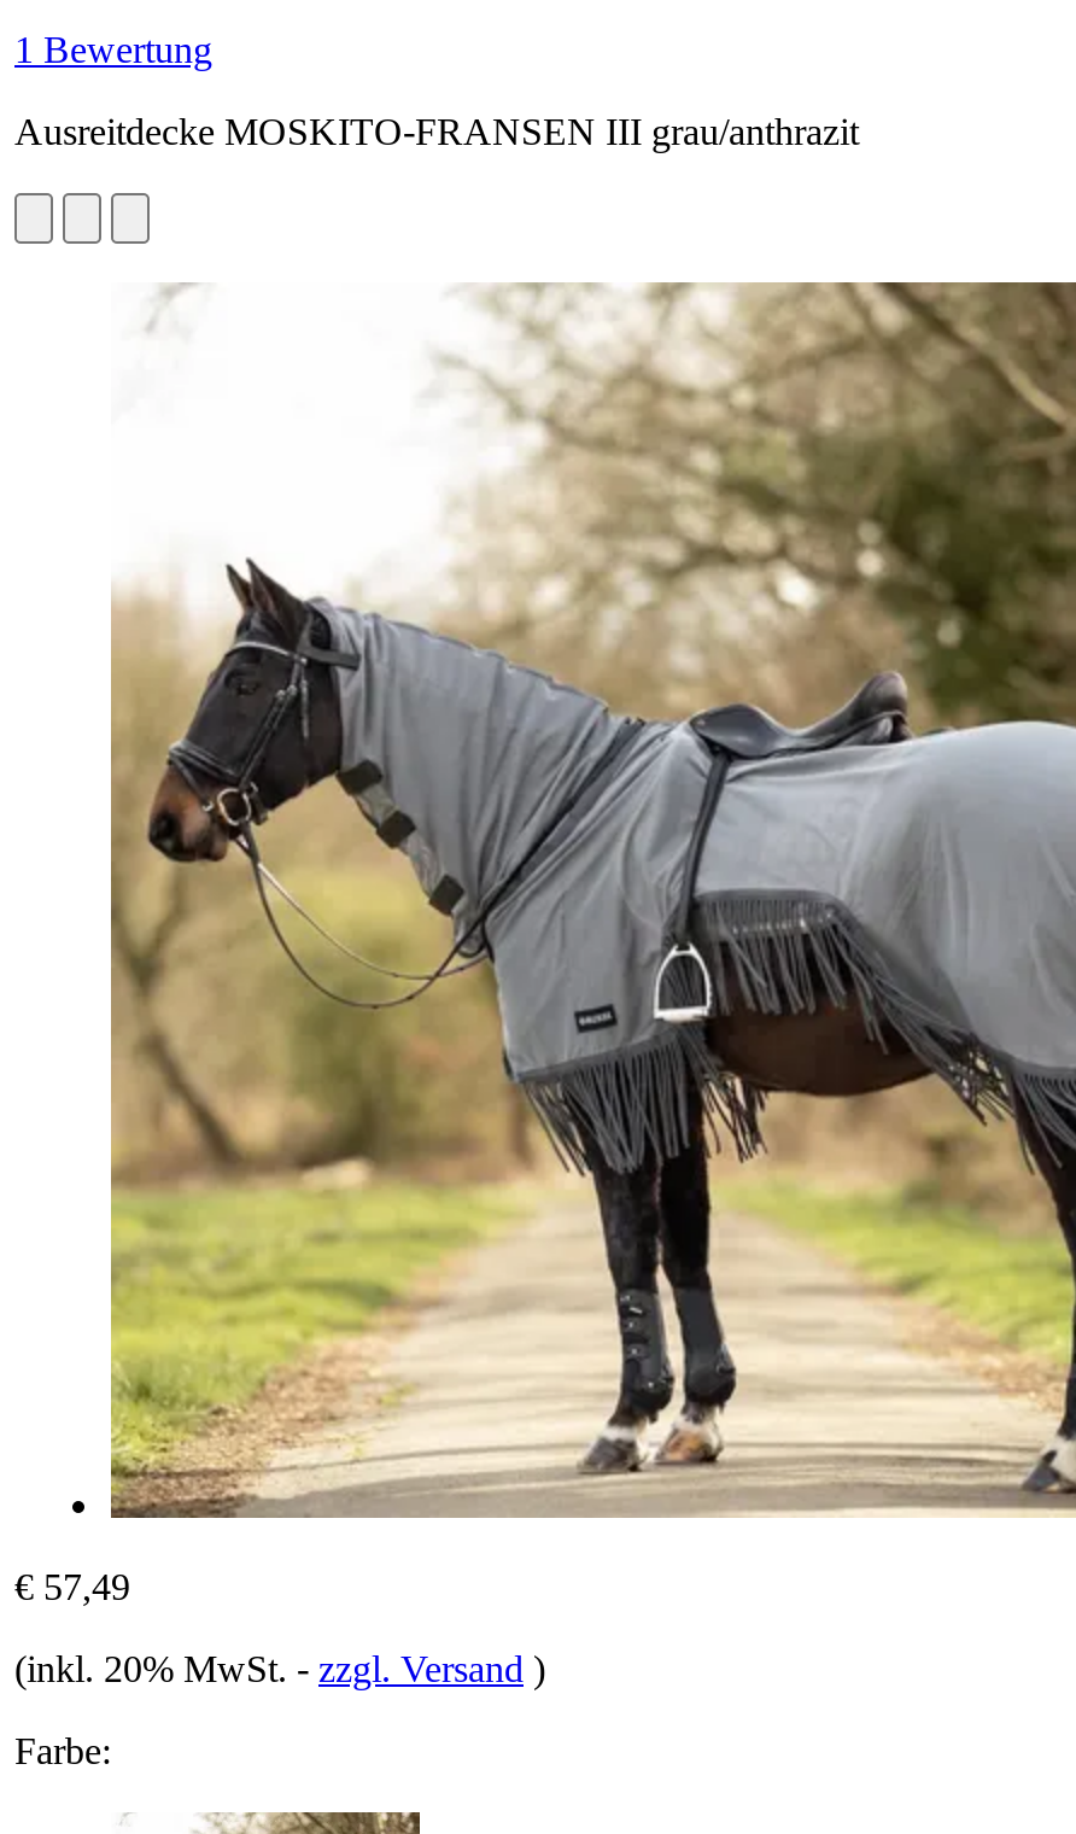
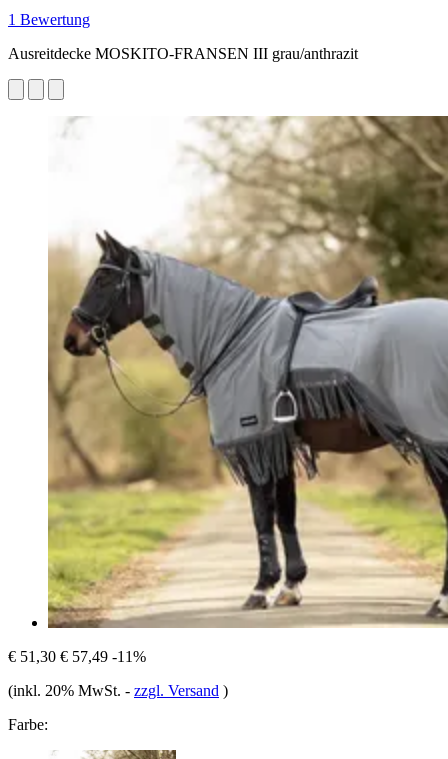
[14,1566,130,1607] € 57,49 -> [8,648,146,665] € 51,30 € 57,49 -11%

